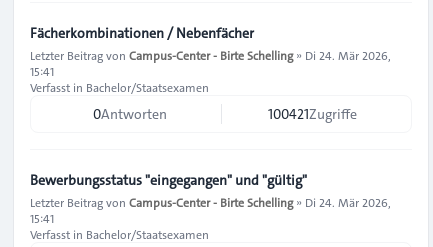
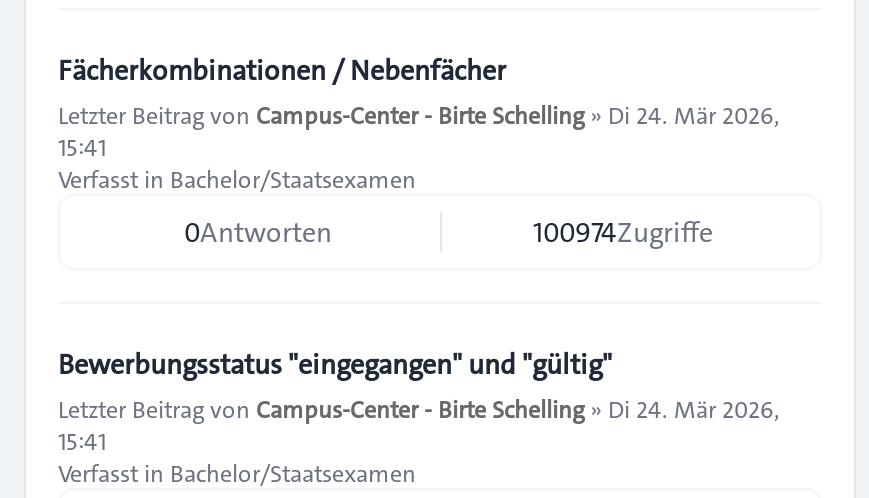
[268,104,357,124] 100421Zugriffe -> [533,212,713,252] 100974Zugriffe

